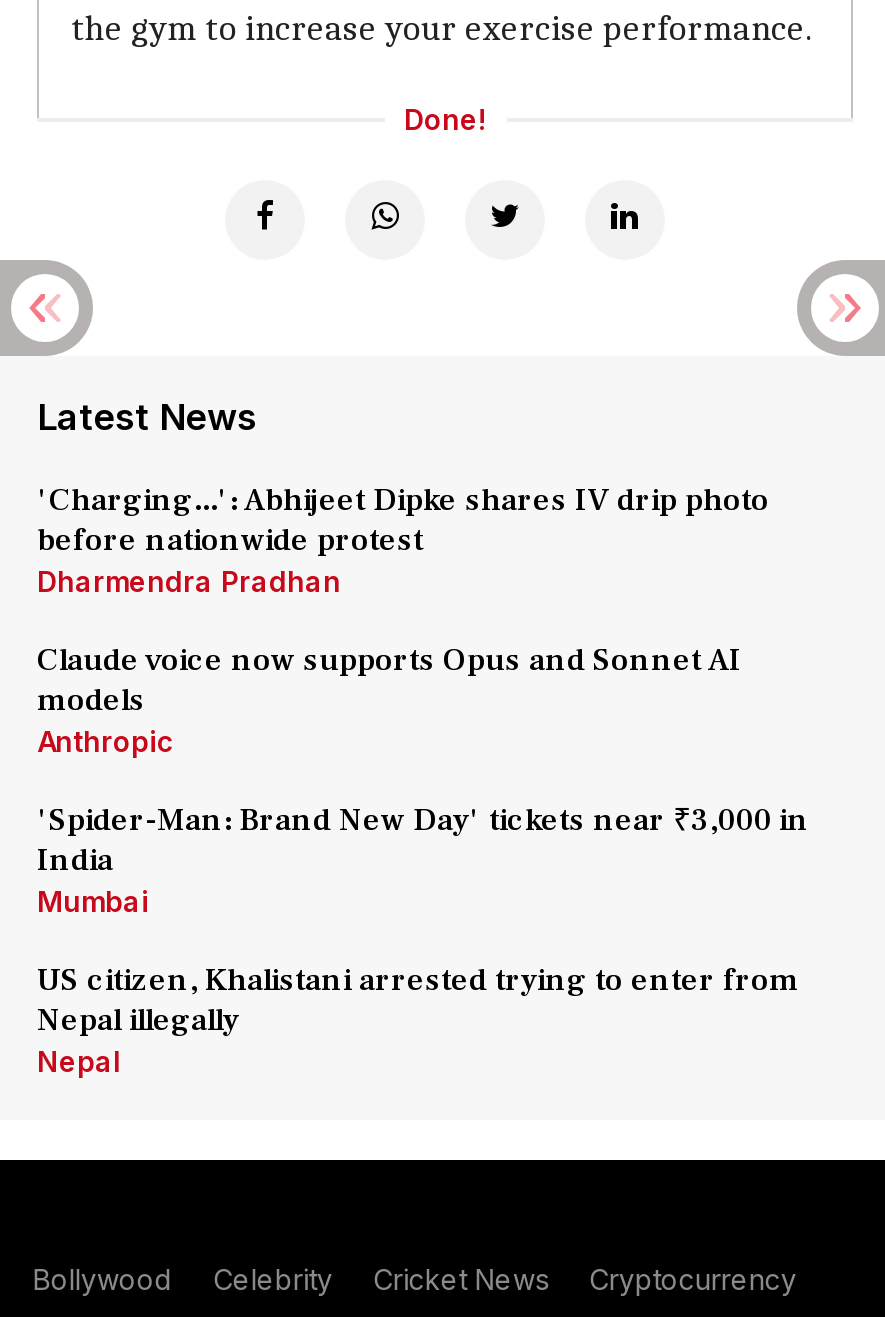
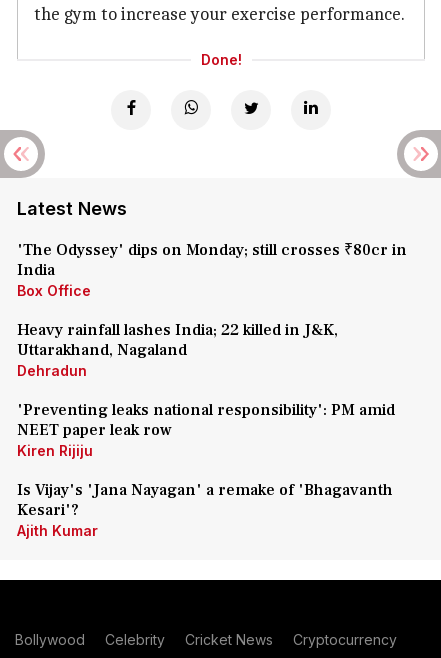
[37,480,809,840] 'Charging...': Abhijeet Dipke shares IV drip photo | before nationwide protest | Dharmendra Pradhan | Claude voice now supports Opus and Sonnet AI | models | Anthropic | 'Spider-Man: Brand New Day' tickets near ₹3,000 in -> [17,240,407,260] 'The Odyssey' dips on Monday; still crosses ₹80cr in
moved [37,840,113,880] -> [17,260,55,280]: India
[37,884,799,1078] Mumbai | US citizen, Khalistani arrested trying to enter from | Nepal illegally | Nepal -> [17,282,395,539] Box Office | Heavy rainfall lashes India; 22 killed in J&K, | Uttarakhand, Nagaland | Dehradun | 'Preventing leaks national responsibility': PM amid | NEET paper leak row | Kiren Rijiju | Is Vijay's 'Jana Nayagan' a remake of 'Bhagavanth | Kesari'? | Ajith Kumar

